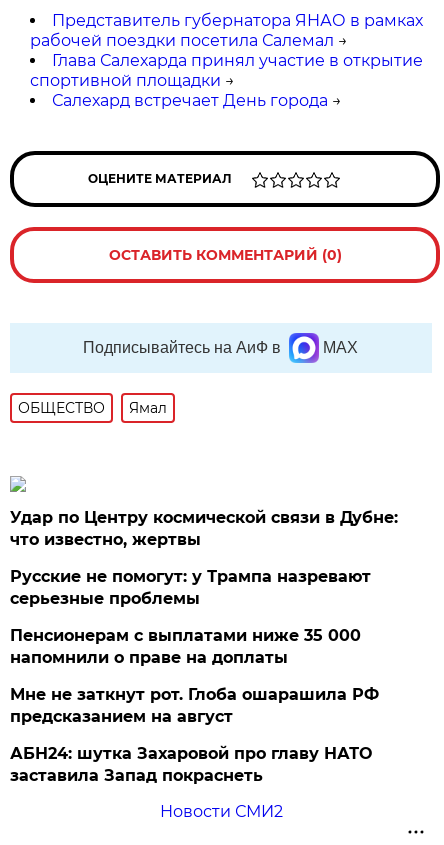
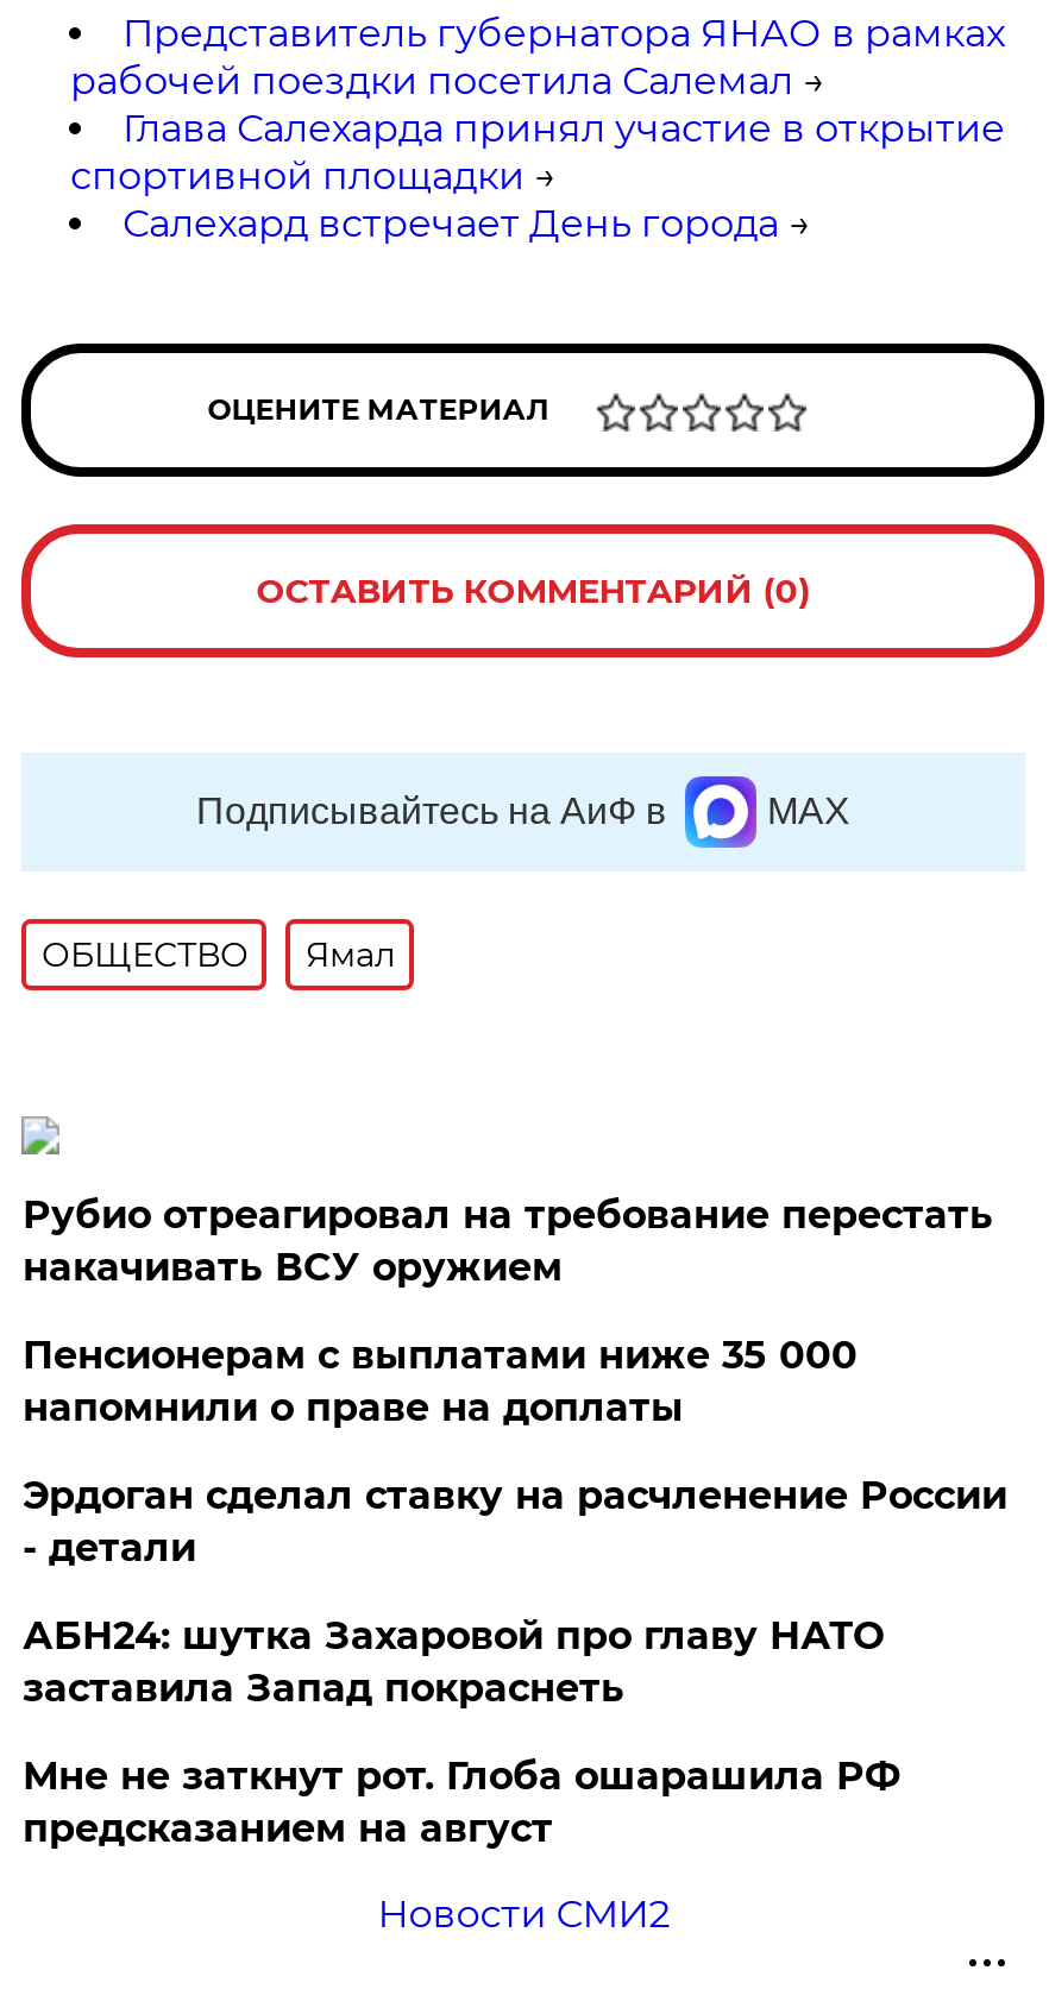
[10,508,398,608] Удар по Центру космической связи в Дубне: | что известно, жертвы | Русские не помогут: у Трампа назревают | серьезные проблемы -> [22,1192,993,1290] Рубио отреагировал на требование перестать | накачивать ВСУ оружием
moved [10,626,361,667] -> [22,1332,857,1430]: Пенсионерам с выплатами ниже 35 000 | напомнили о праве на доплаты
none -> [22,1473,1007,1570] Эрдоган сделал ставку на расчленение России | - детали
moved [10,685,379,726] -> [22,1753,900,1851]: Мне не заткнут рот. Глоба ошарашила РФ | предсказанием на август
moved [10,744,372,785] -> [22,1613,883,1711]: АБН24: шутка Захаровой про главу НАТО | заставила Запад покраснеть

